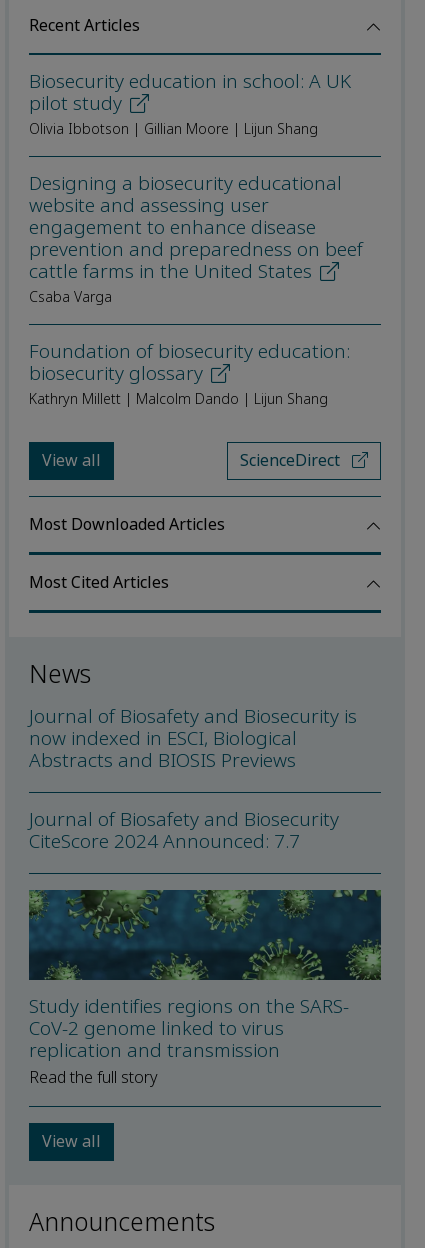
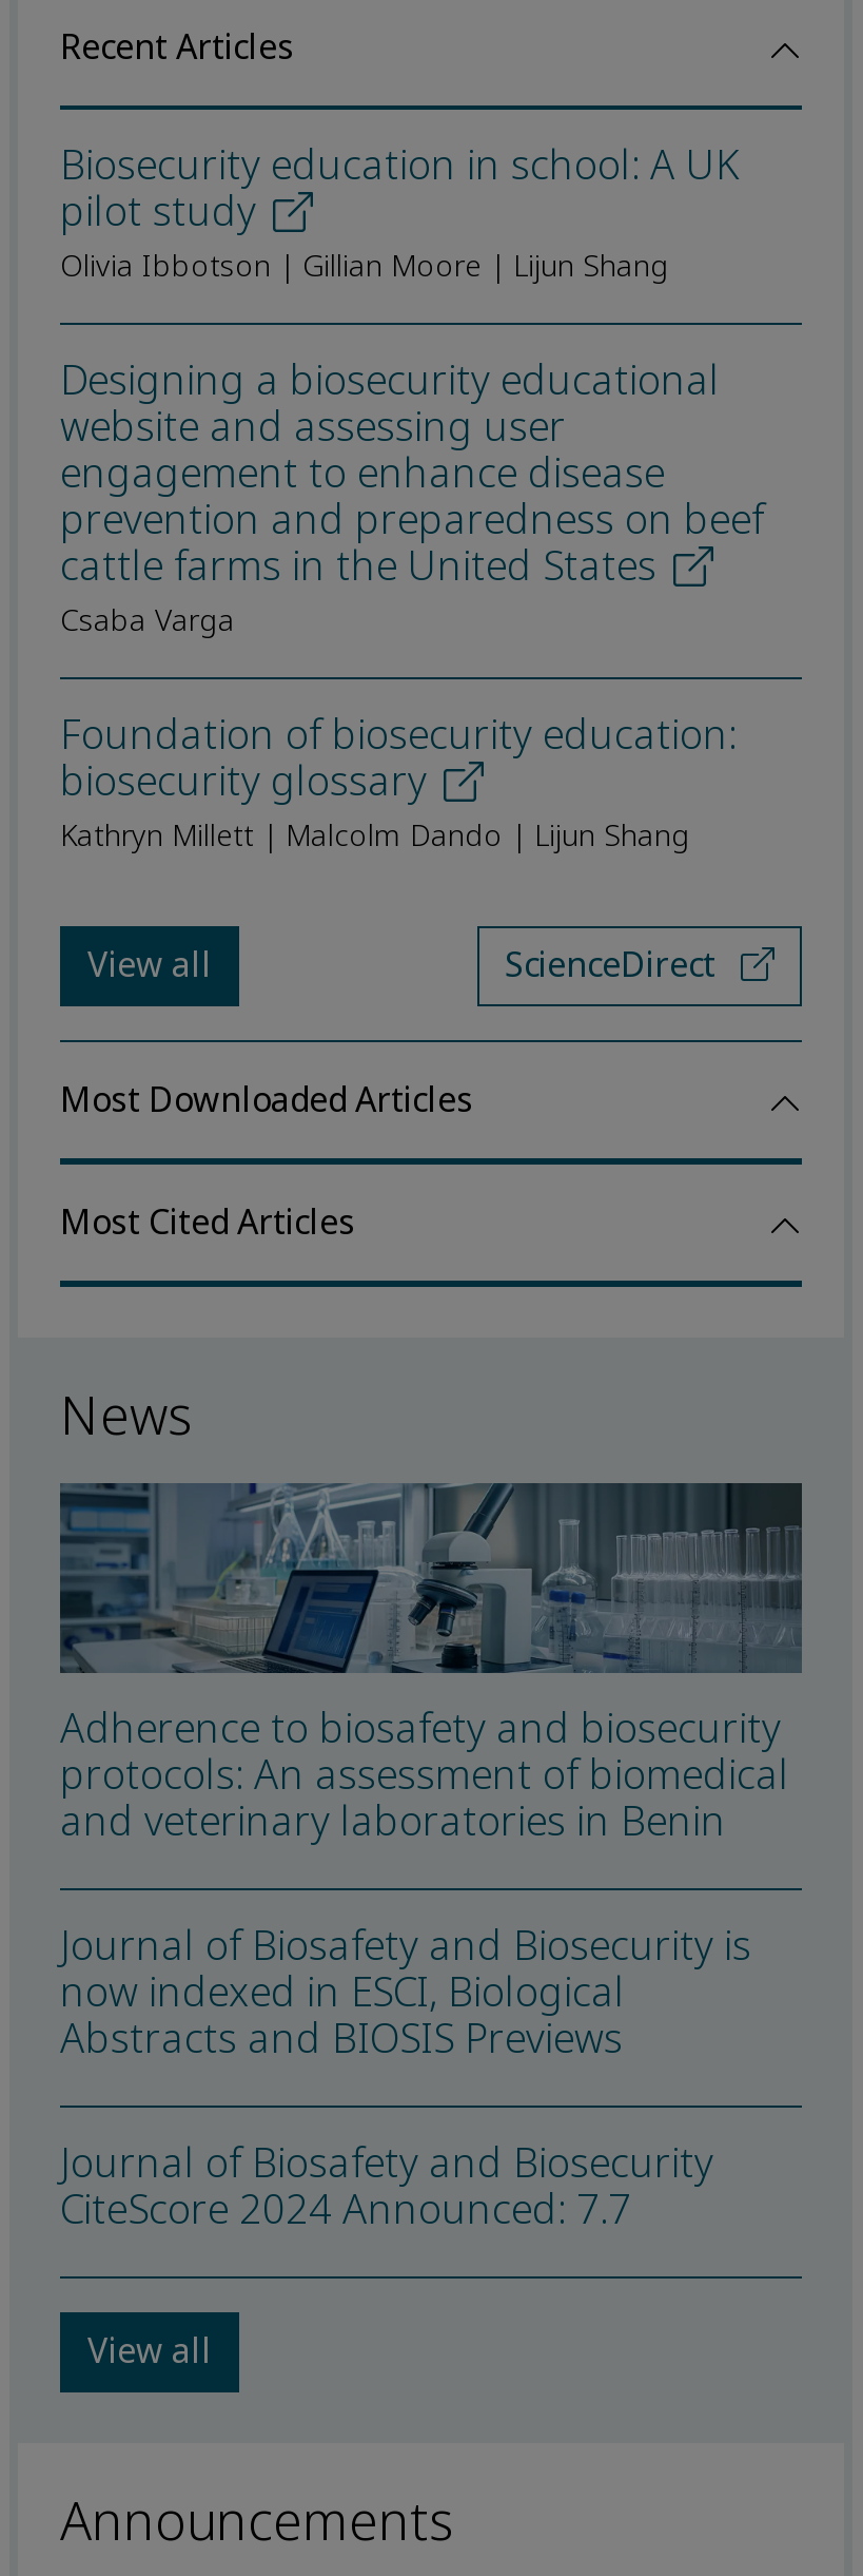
none -> [58,1483,804,1851] [image] | Adherence to biosafety and biosecurity | protocols: An assessment of biomedical | and veterinary laboratories in Benin
moved [29,703,357,855] -> [60,1918,751,2239]: Journal of Biosafety and Biosecurity is | now indexed in ESCI, Biological | Abstracts and BIOSIS Previews | Journal of Biosafety and Biosecurity | CiteScore 2024 Announced: 7.7
[28,890,382,1089] [image] | Study identifies regions on the SARS- | CoV-2 genome linked to virus | replication and transmission | Read the full story -> none

